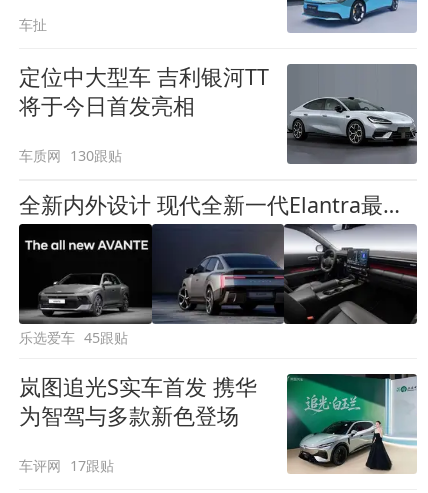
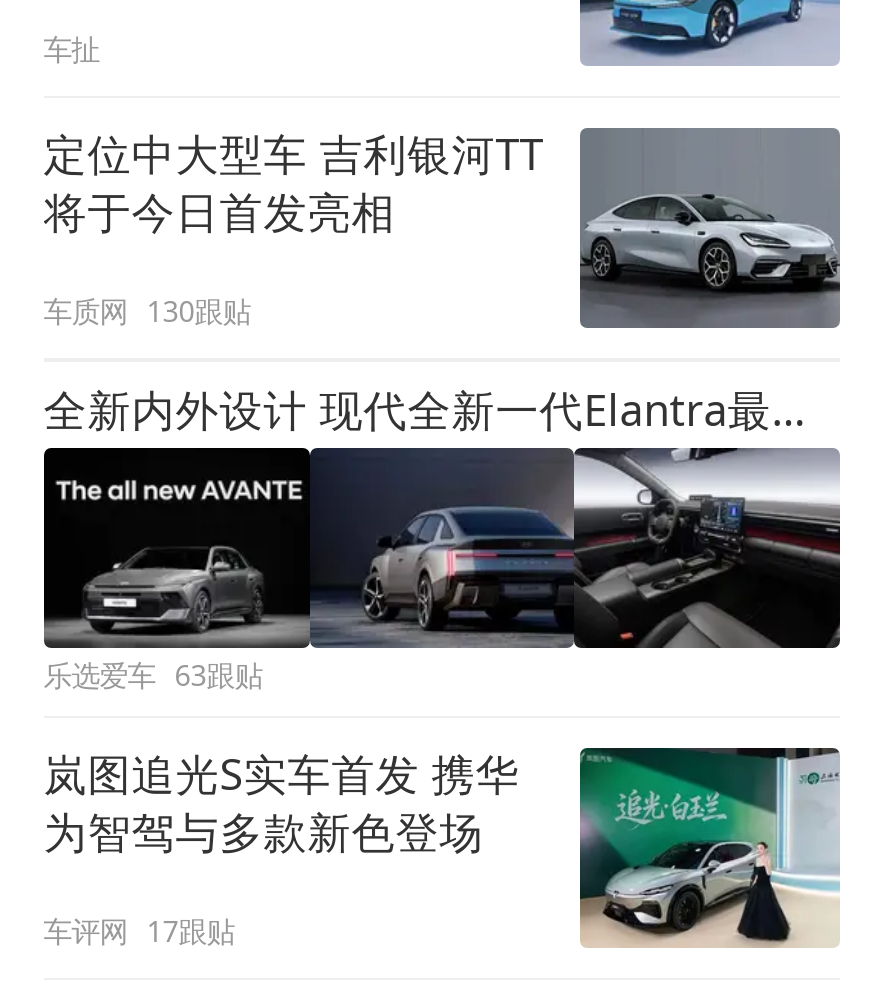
[19,328,128,347] 乐选爱车 45跟贴 -> [43,657,263,695] 乐选爱车 63跟贴

